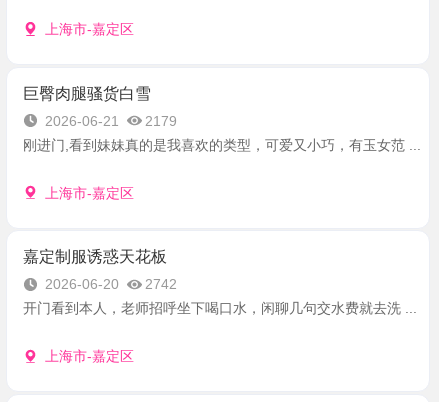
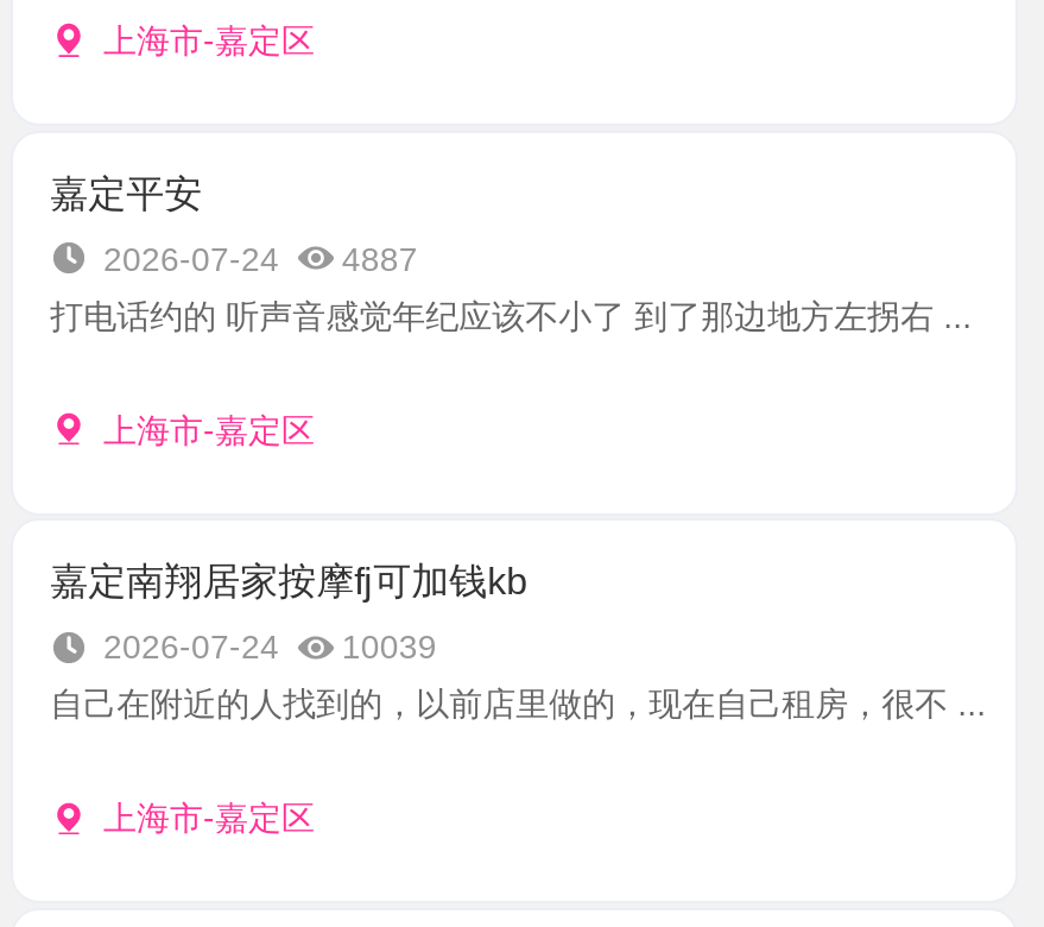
[23,85,151,102] 巨臀肉腿骚货白雪 -> [50,173,202,213] 嘉定平安
[45,113,177,129] 2026-06-21 | 2179 -> [103,239,418,277] 2026-07-24 | 4887
[23,137,421,153] 刚进门,看到妹妹真的是我喜欢的类型，可爱又小巧，有玉女范 ... -> [50,296,972,334] 打电话约的 听声音感觉年纪应该不小了 到了那边地方左拐右 ...
[23,248,167,265] 嘉定制服诱惑天花板 -> [50,562,528,602] 嘉定南翔居家按摩fj可加钱kb
[45,276,177,292] 2026-06-20 | 2742 -> [103,628,437,666] 2026-07-24 | 10039
[23,300,417,316] 开门看到本人，老师招呼坐下喝口水，闲聊几句交水费就去洗 ... -> [50,685,986,723] 自己在附近的人找到的，以前店里做的，现在自己租房，很不 ...

